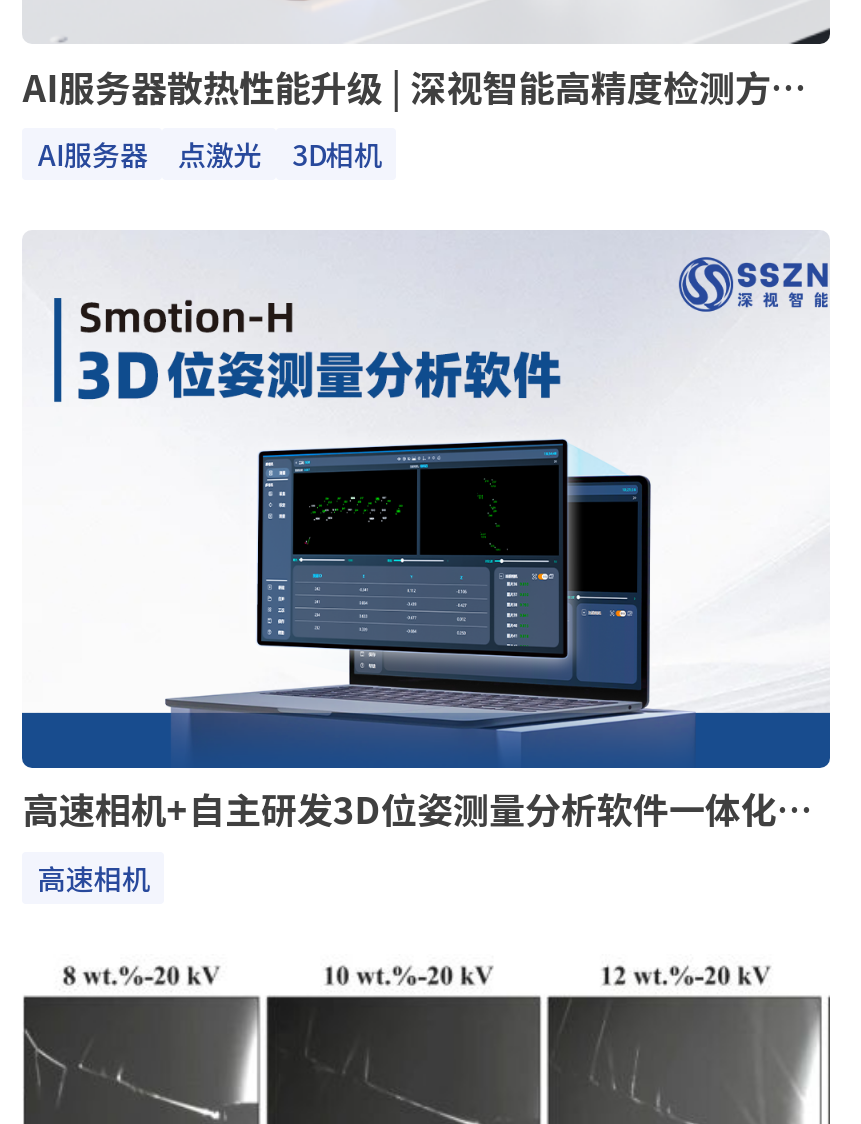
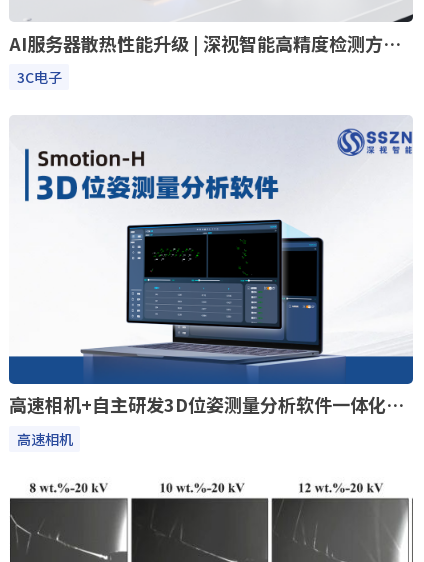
[38,134,382,174] AI服务器 | 点激光 | 3D相机 -> [17,67,62,87] 3C电子

